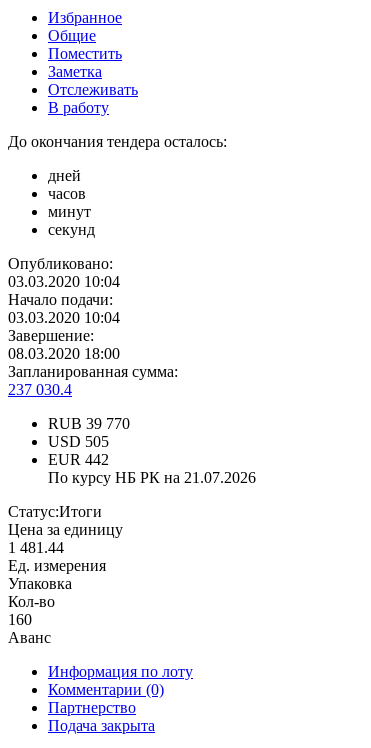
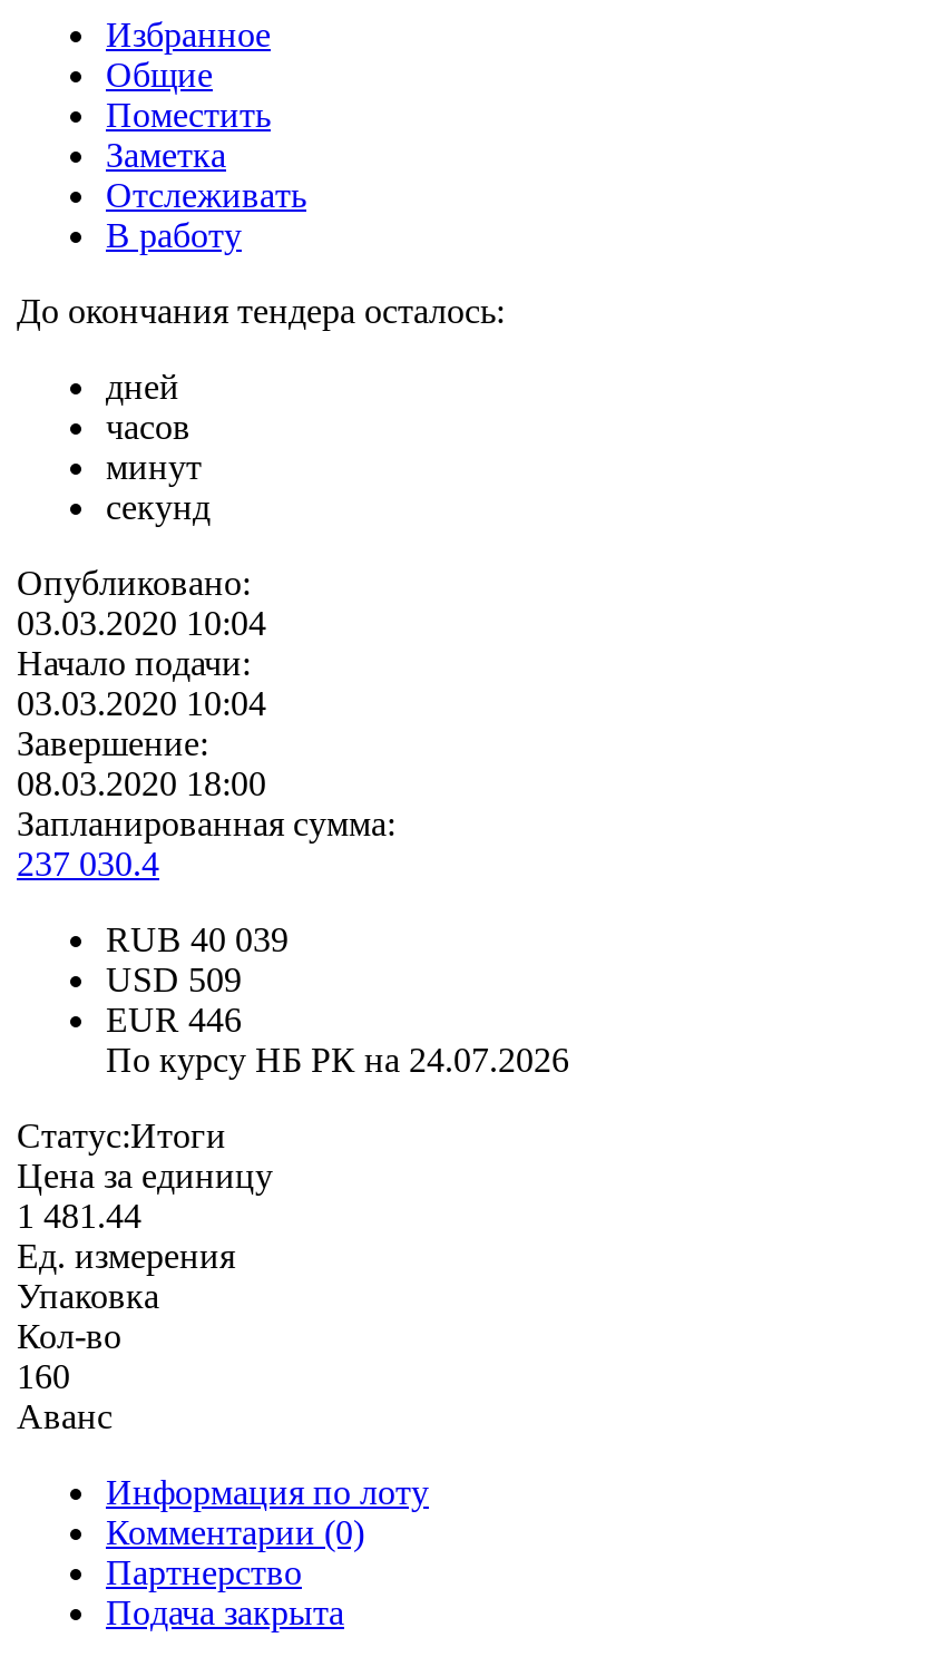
[48,415,130,432] RUB 39 770 -> [106,921,289,959] RUB 40 039
[48,433,109,450] USD 505 -> [106,961,242,999] USD 509
[48,451,109,468] EUR 442 -> [106,1001,242,1039] EUR 446
[48,469,256,486] По курсу НБ РК на 21.07.2026 -> [106,1041,569,1079] По курсу НБ РК на 24.07.2026

